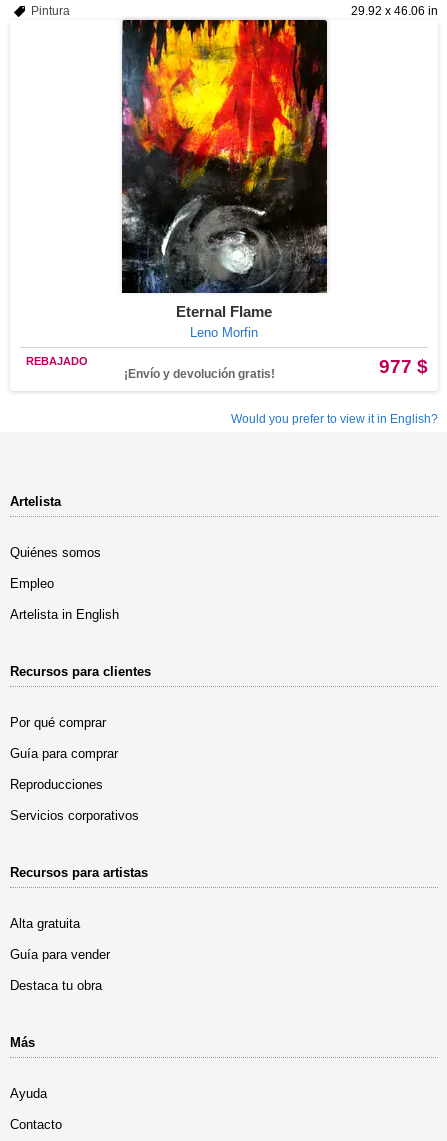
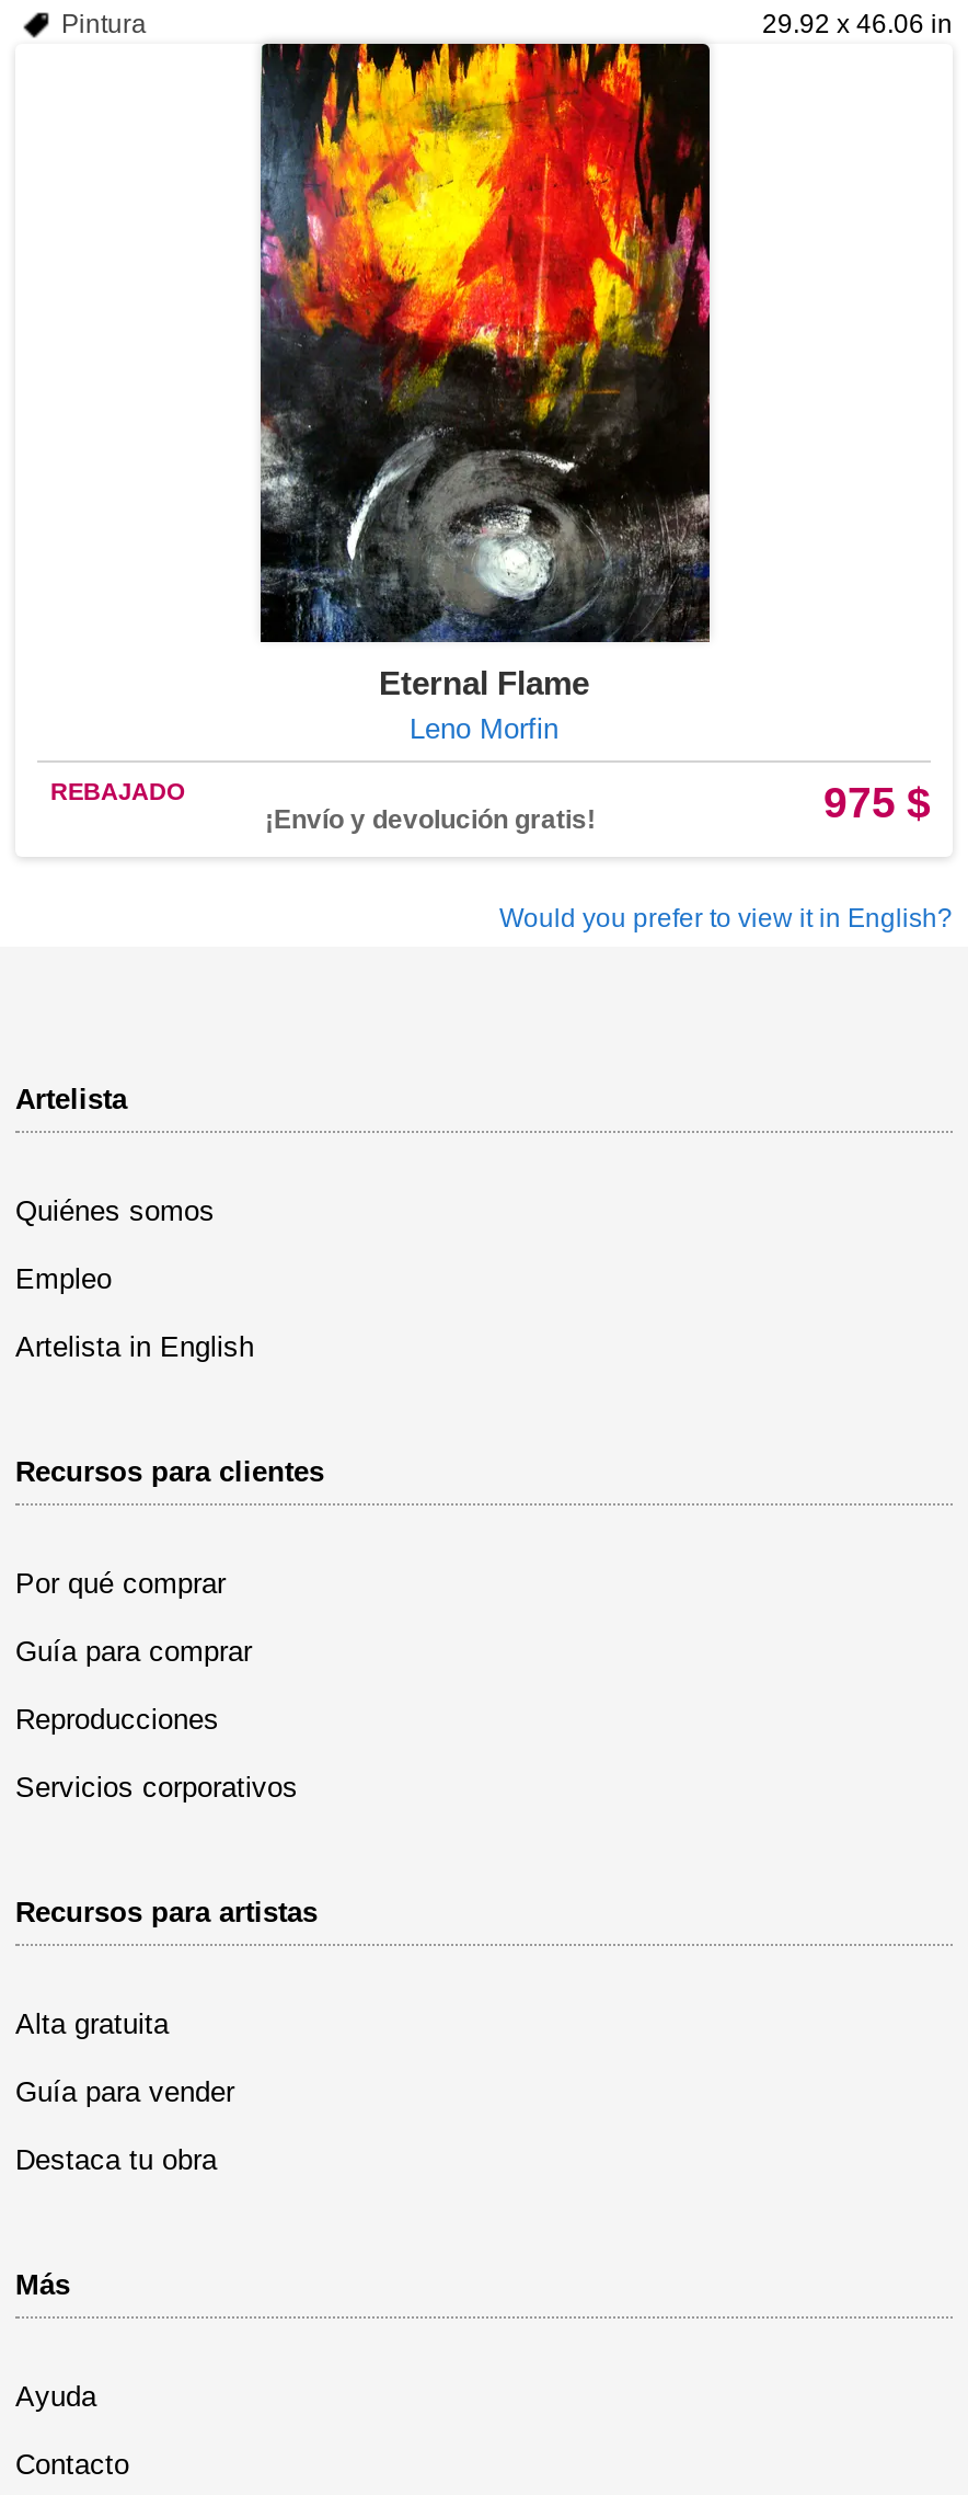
[379,355,428,377] 977 $ -> [823,778,931,826] 975 $

